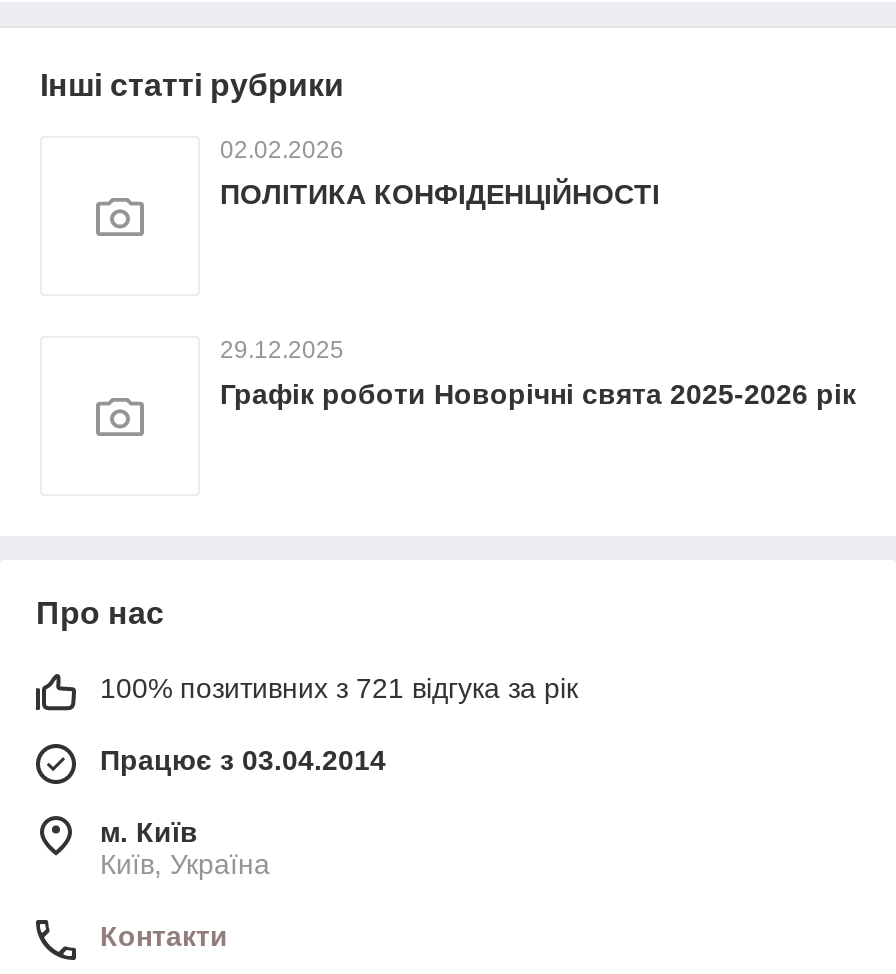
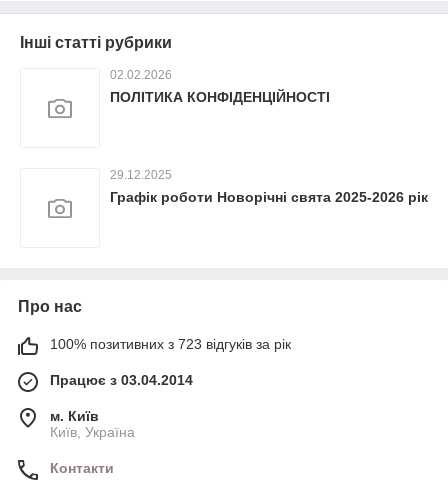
[100,673,578,705] 100% позитивних з 721 відгука за рік -> [50,336,291,352] 100% позитивних з 723 відгуків за рік

